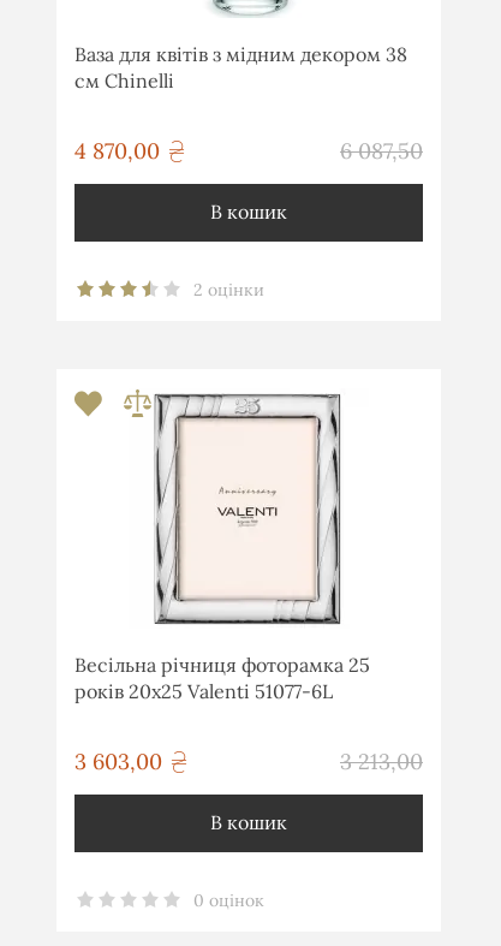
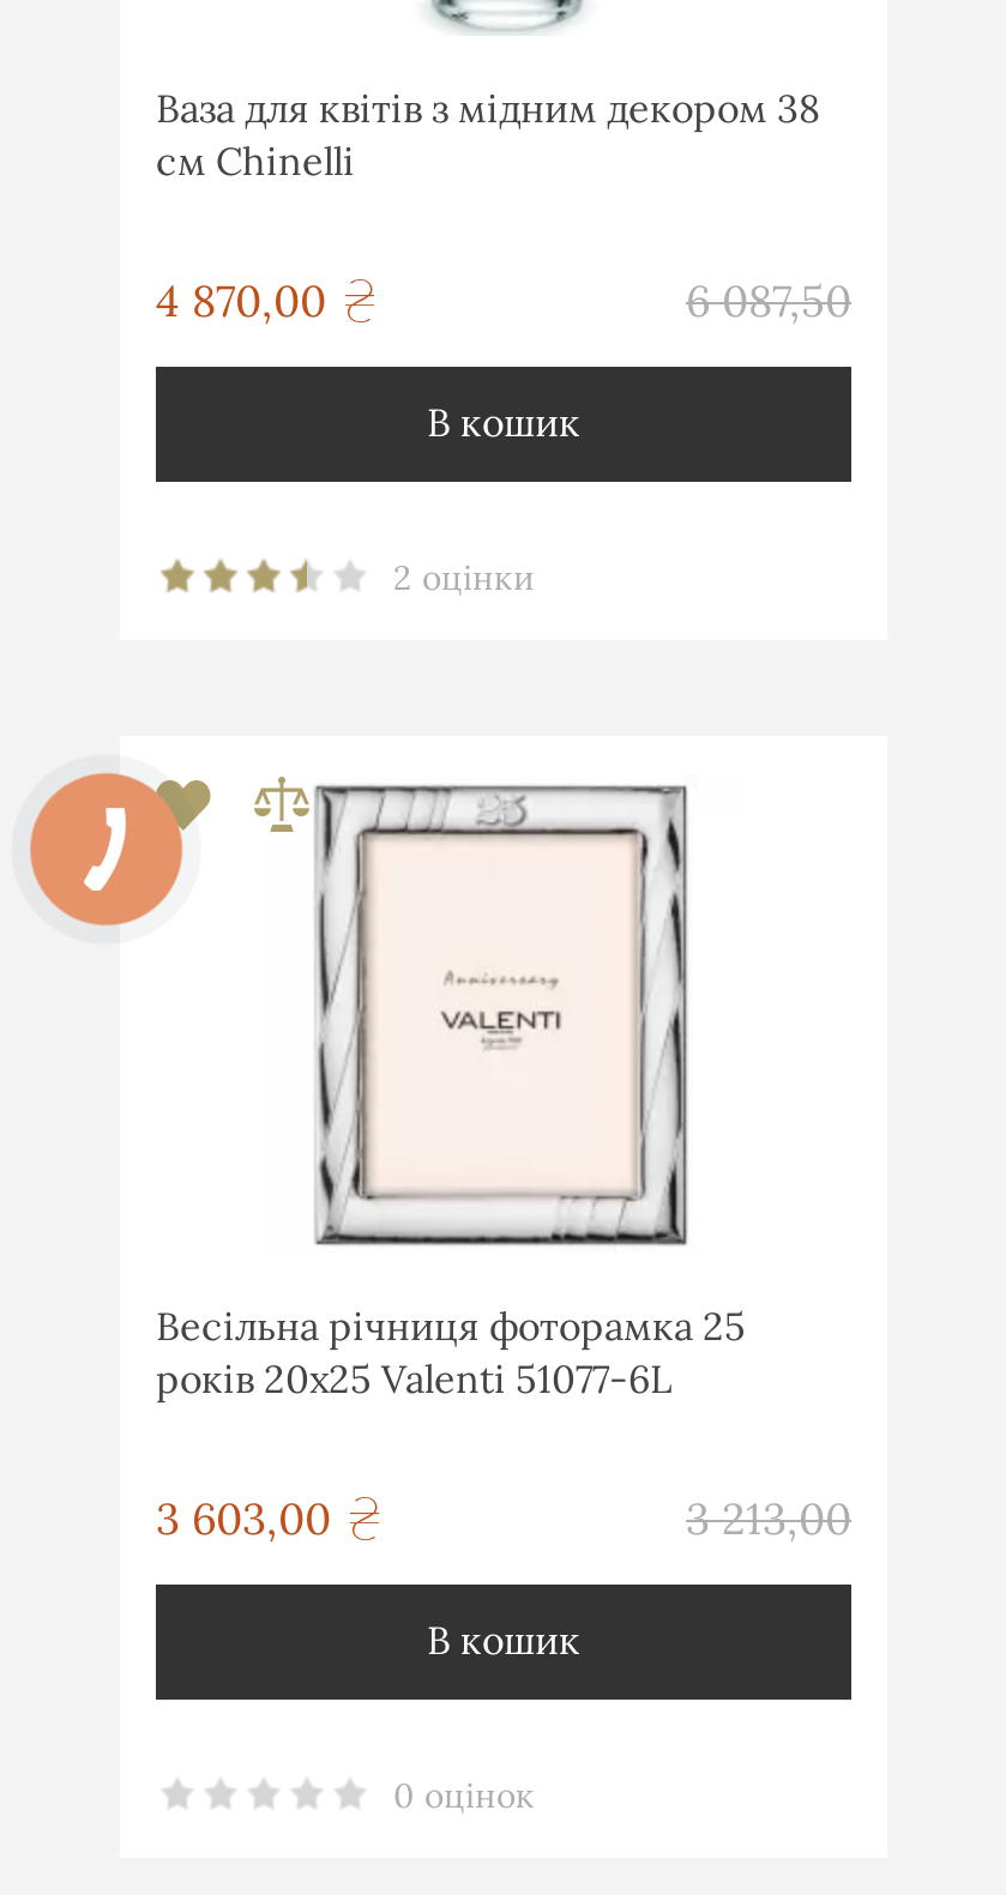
none -> [26,770,185,928] [image]

